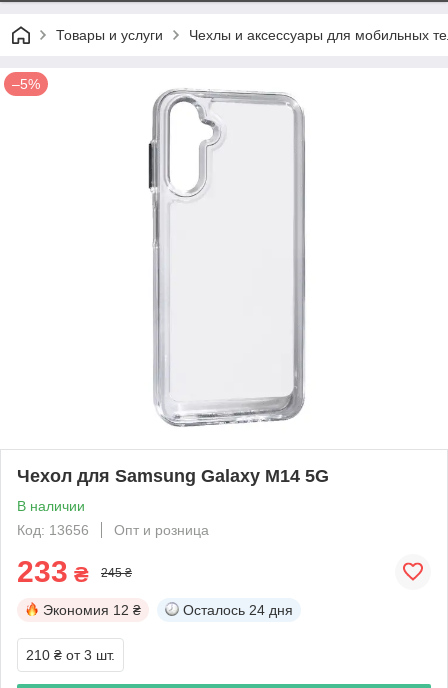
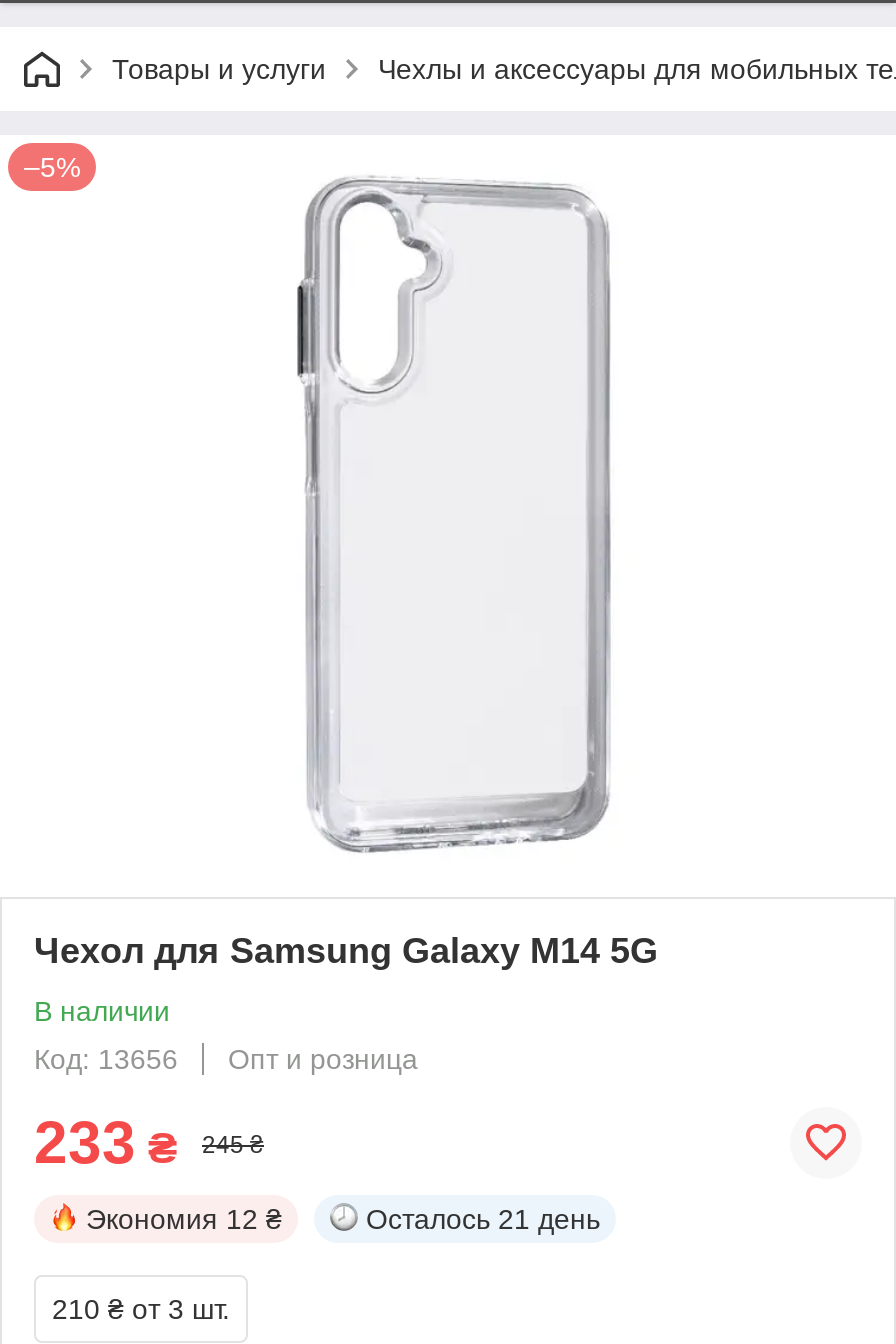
[183,602,293,618] Осталось 24 дня -> [366,1203,600,1235] Осталось 21 день

